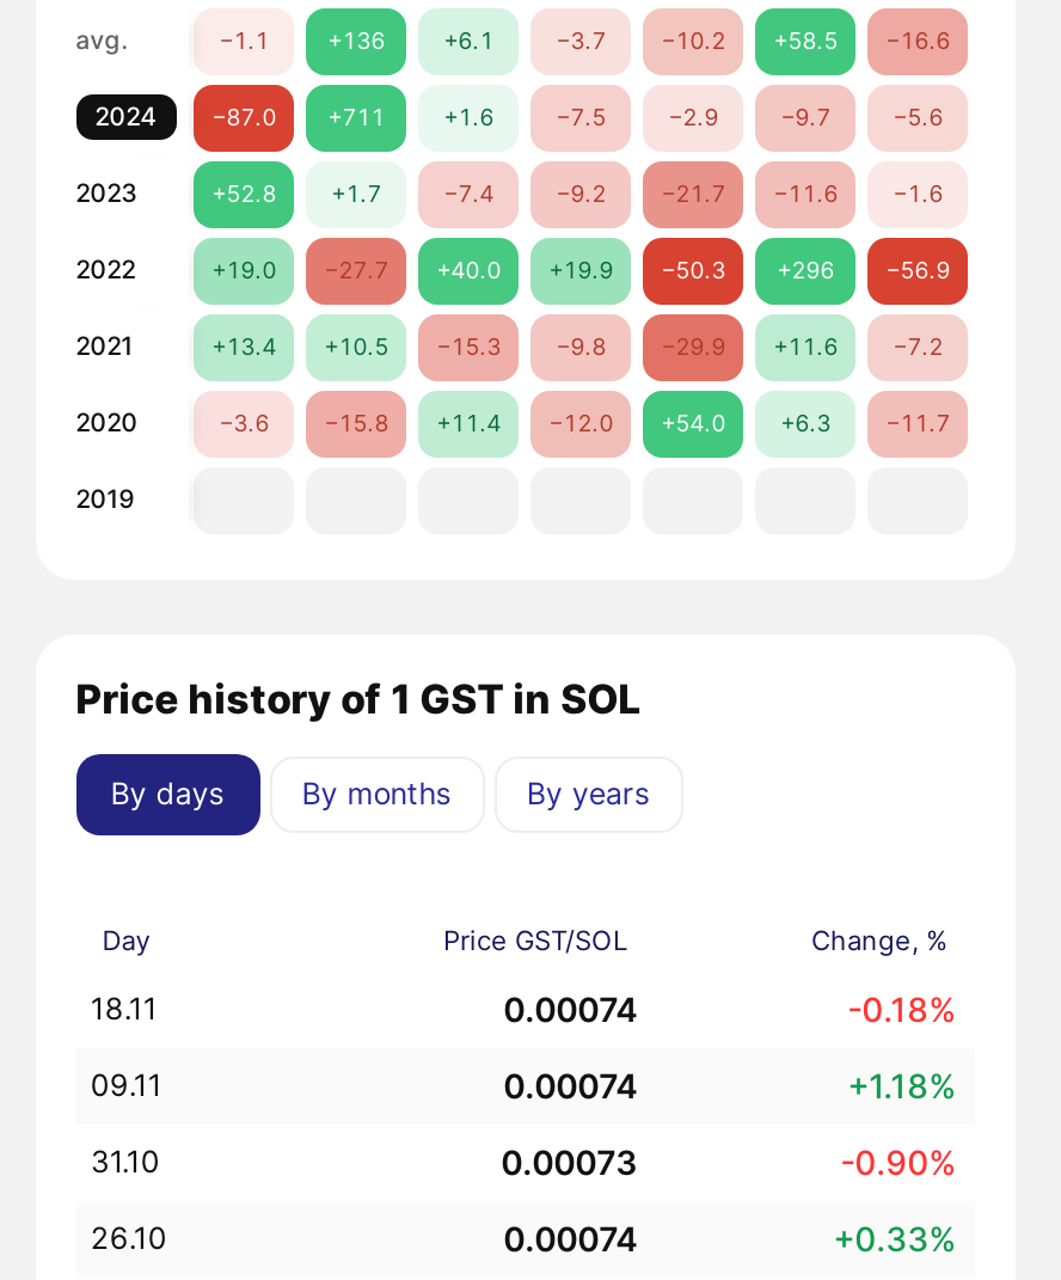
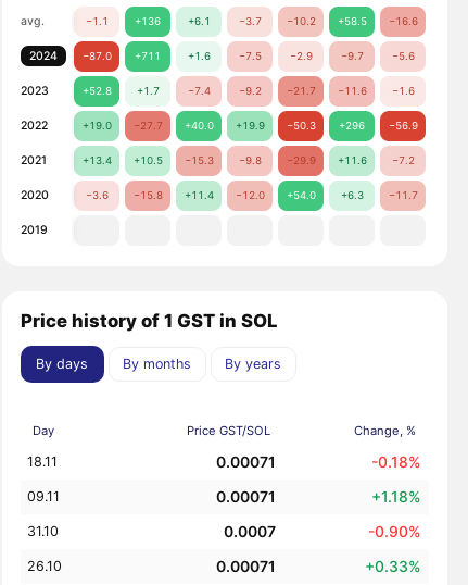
[503,988,637,1029] 0.00074 -> [216,452,275,471] 0.00071
[503,1065,637,1106] 0.00074 -> [216,487,275,506] 0.00071
[501,1141,637,1182] 0.00073 -> [223,522,275,540] 0.0007
[503,1218,637,1258] 0.00074 -> [216,557,275,575] 0.00071

